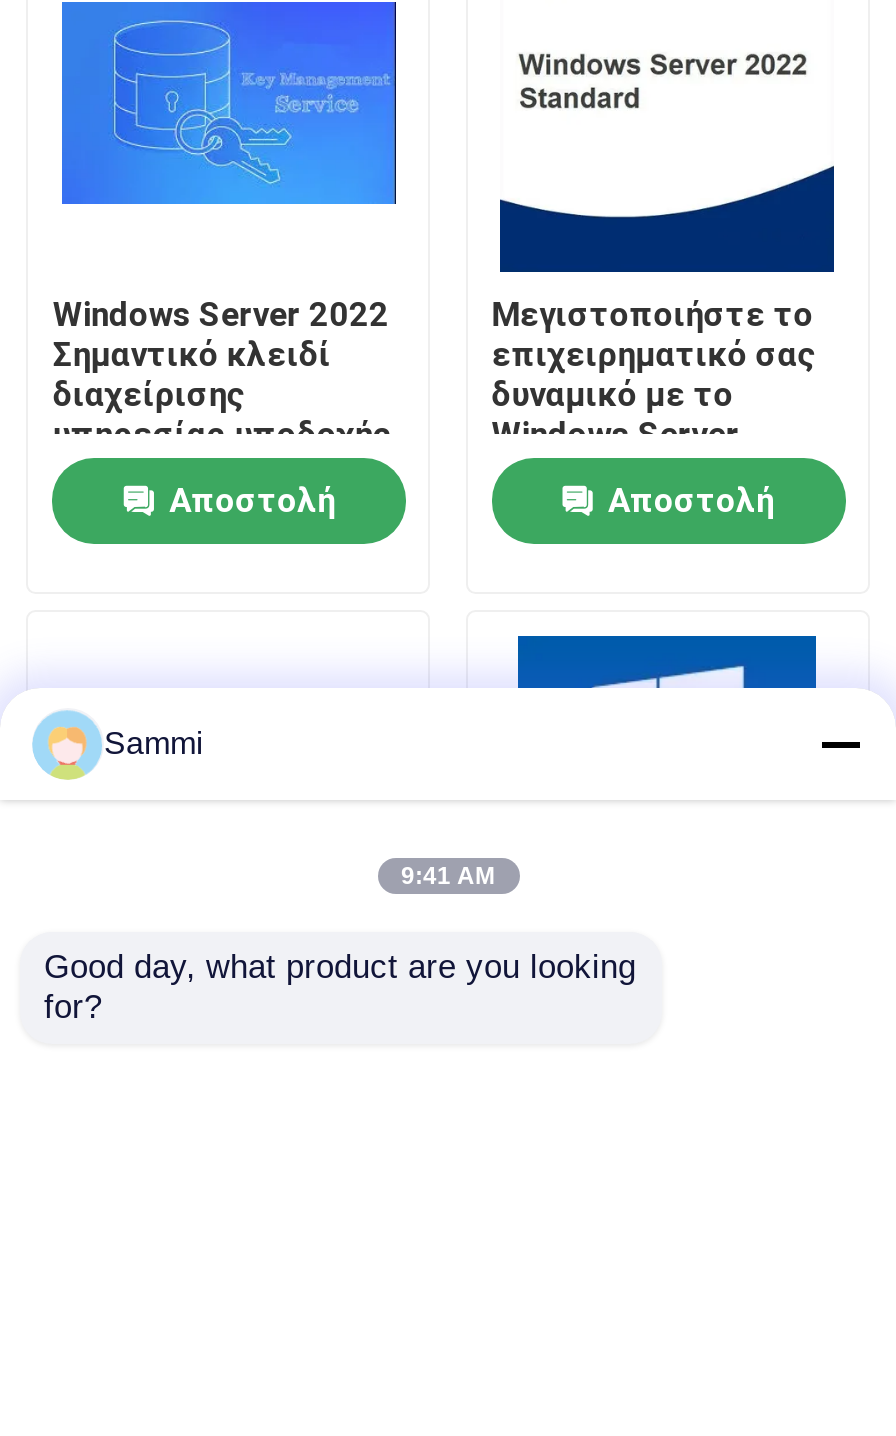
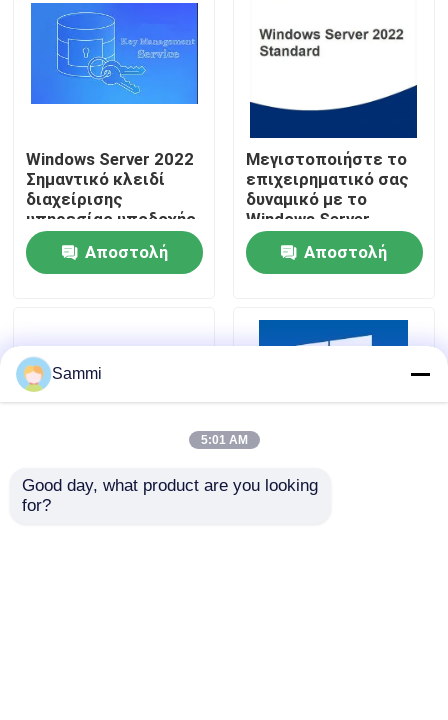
[401,862,495,890] 9:41 AM -> [200,433,247,447] 5:01 AM

